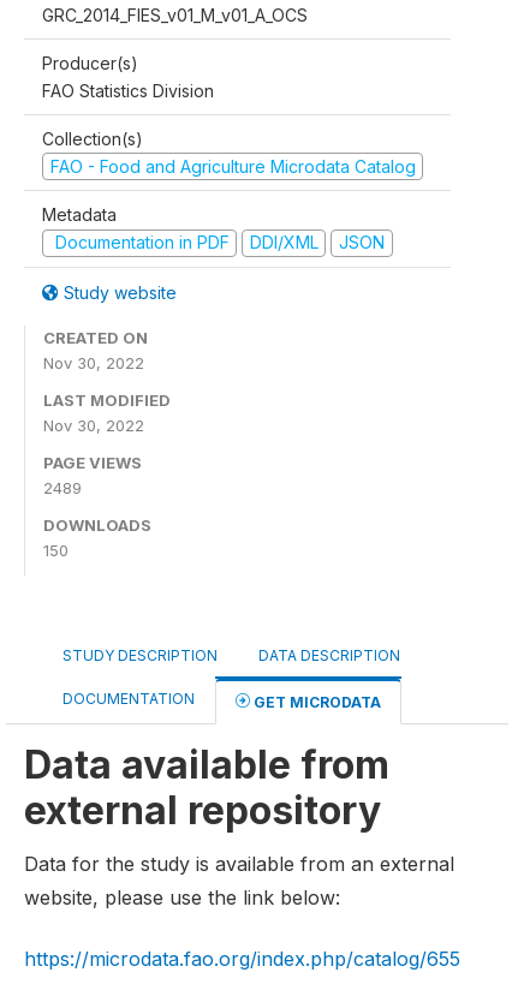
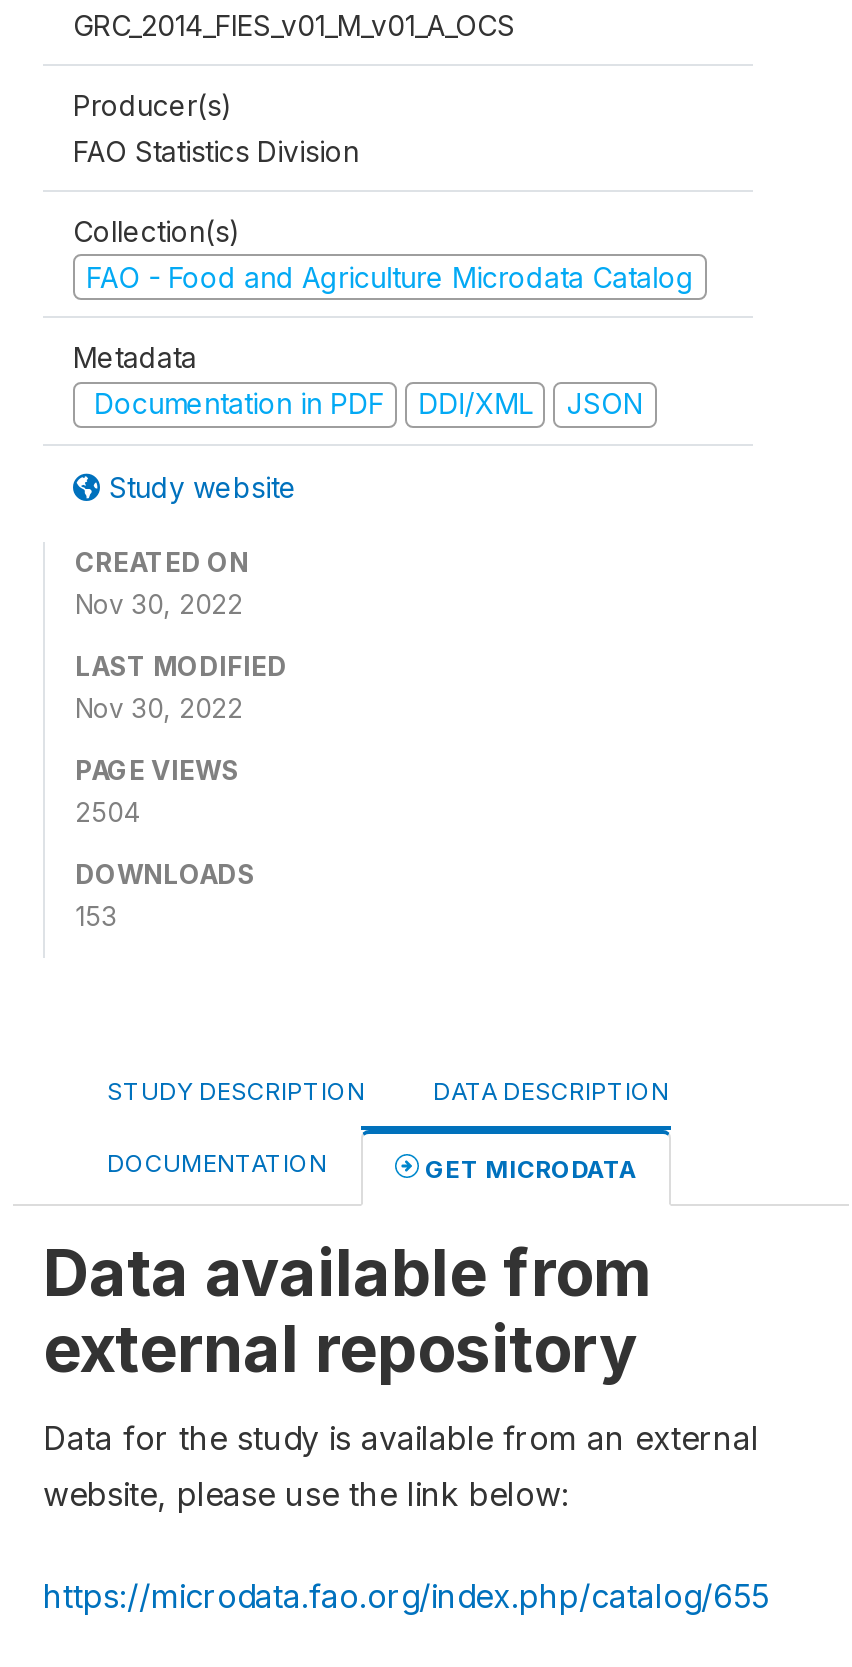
[43,478,82,497] 2489 -> [75,795,139,827] 2504
[43,540,69,559] 150 -> [75,899,117,931] 153

